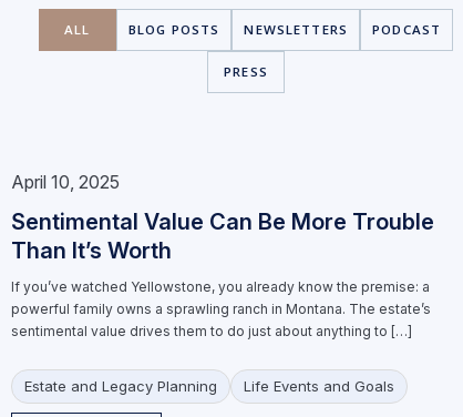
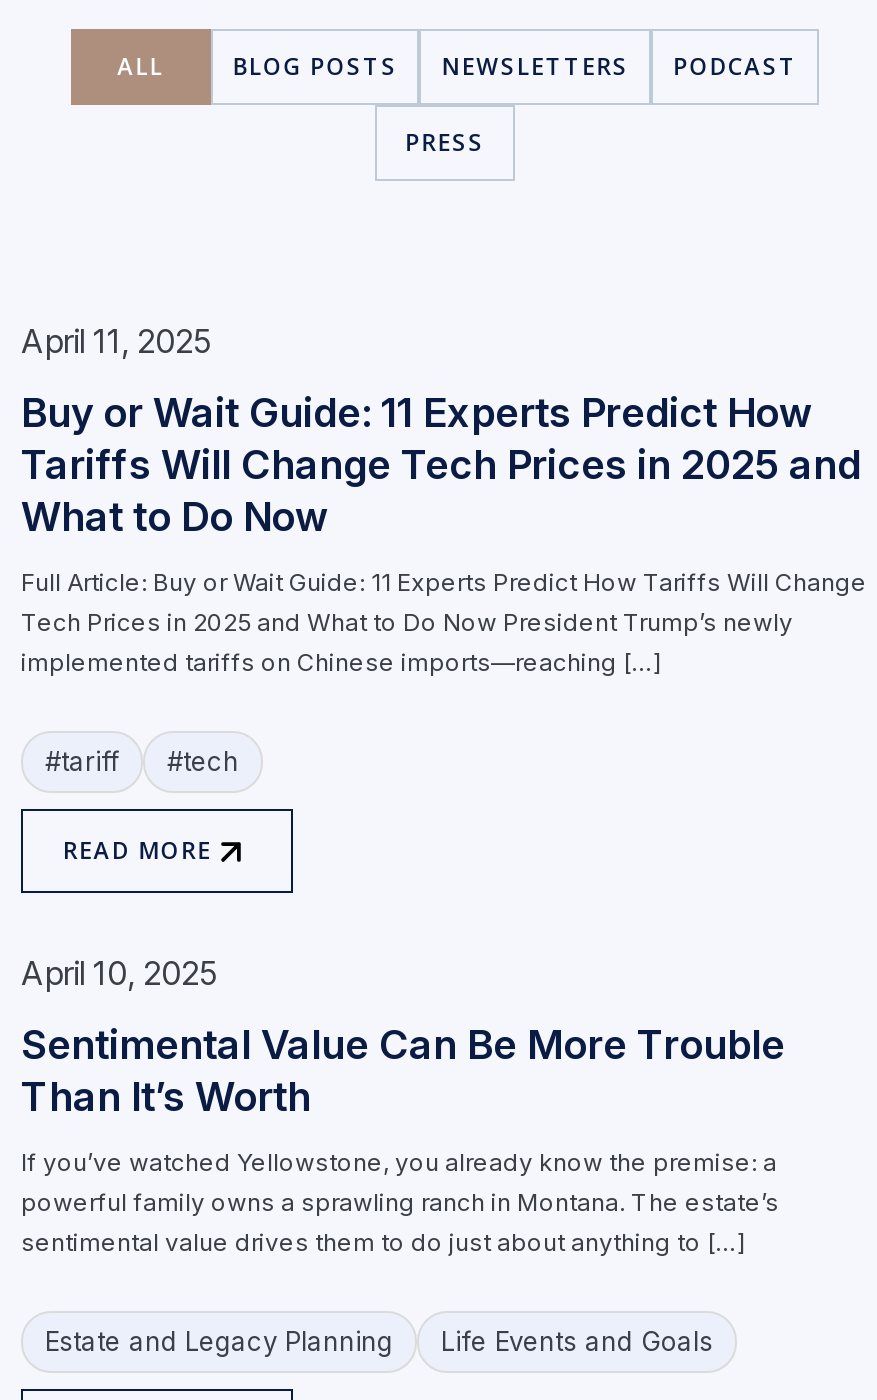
none -> [21,321,867,865] April 11, 2025 | Buy or Wait Guide: 11 Experts Predict How | Tariffs Will Change Tech Prices in 2025 and | What to Do Now | Full Article: Buy or Wait Guide: 11 Experts Predict How Tariffs Will Change | Tech Prices in 2025 and What to Do Now President Trump’s newly | implemented tariffs on Chinese imports—reaching […] | #tariff | #tech | READ MORE

